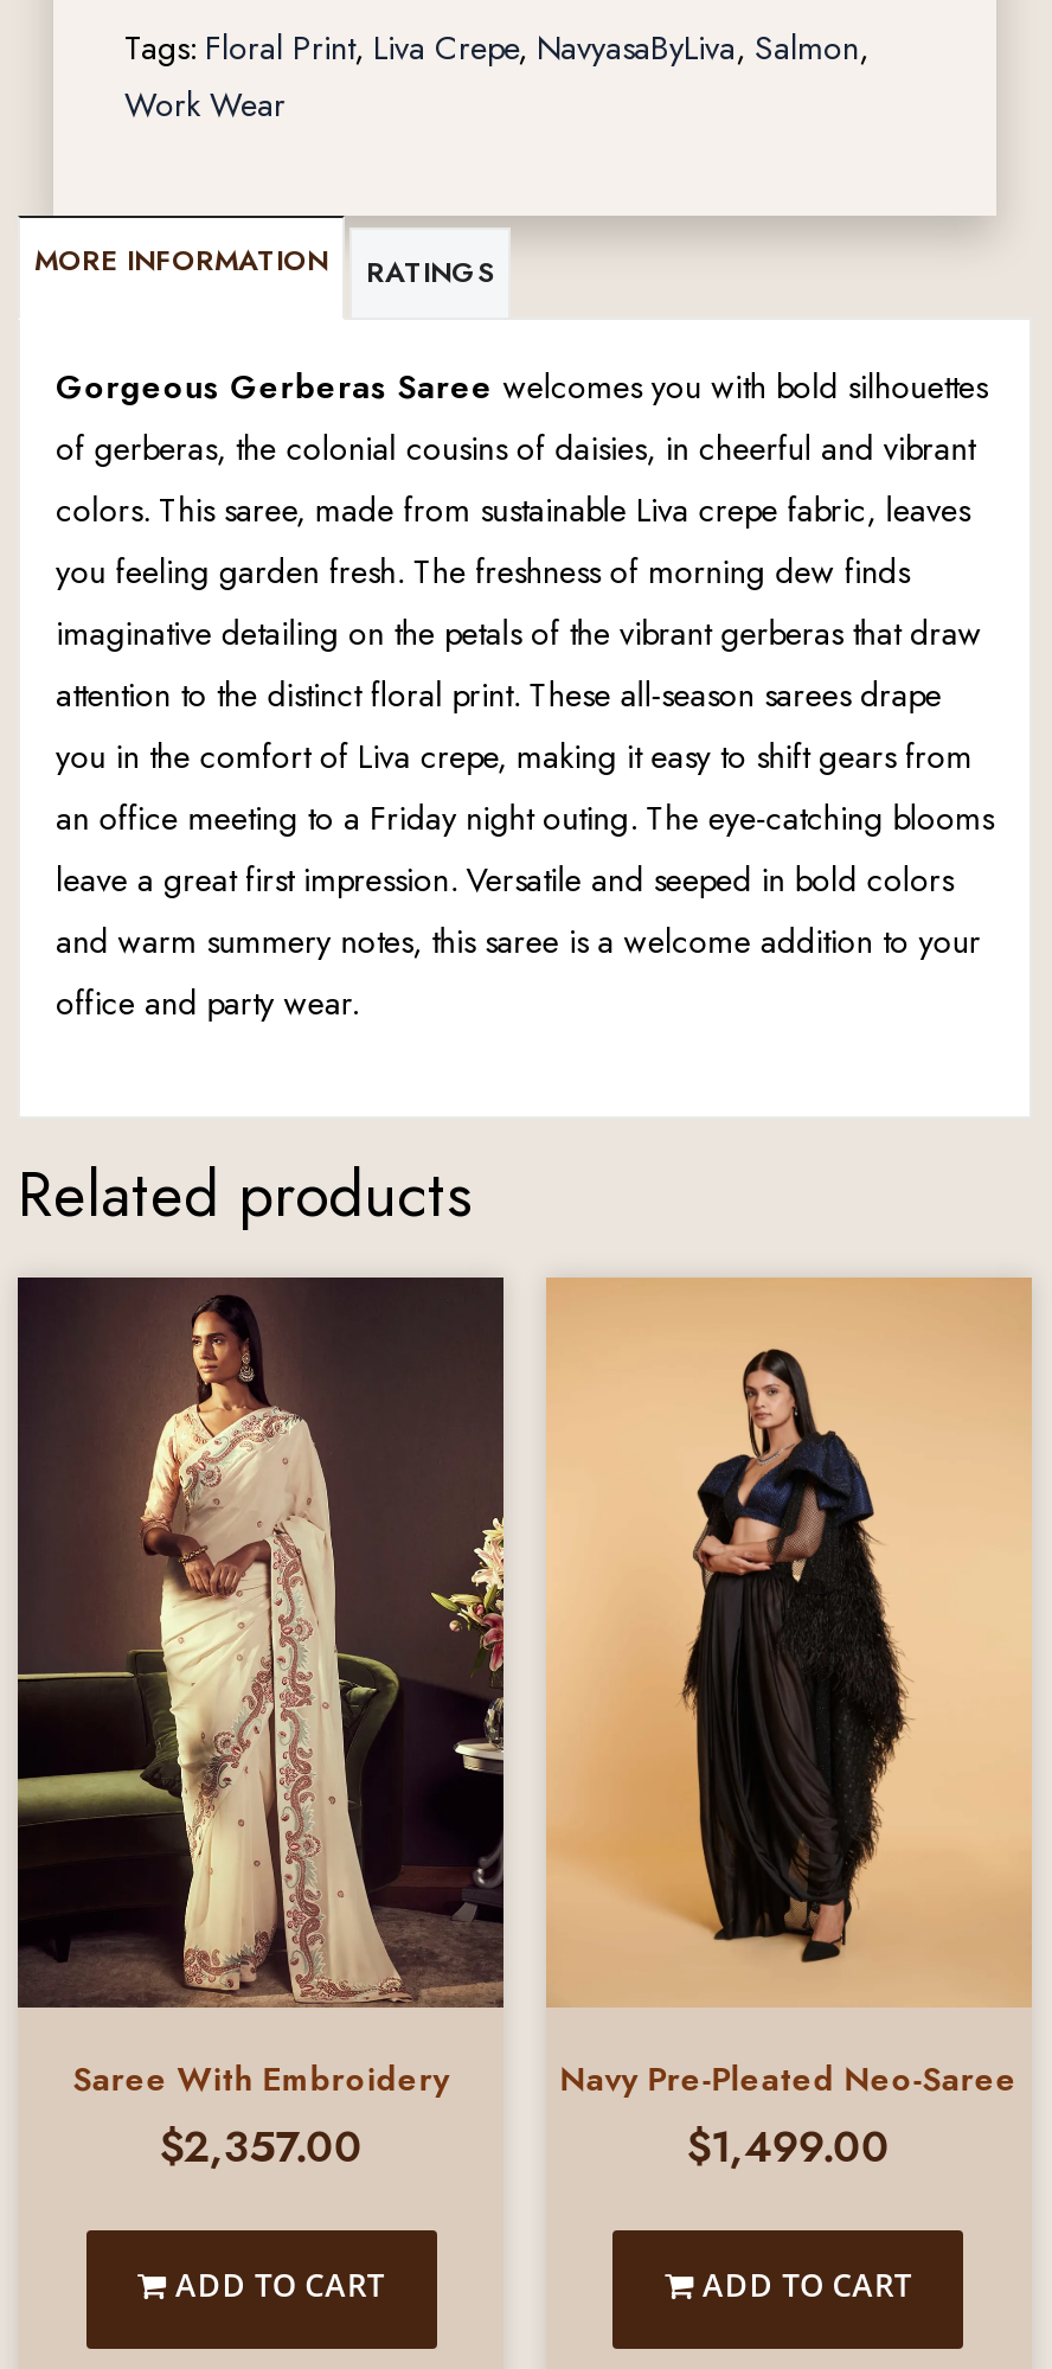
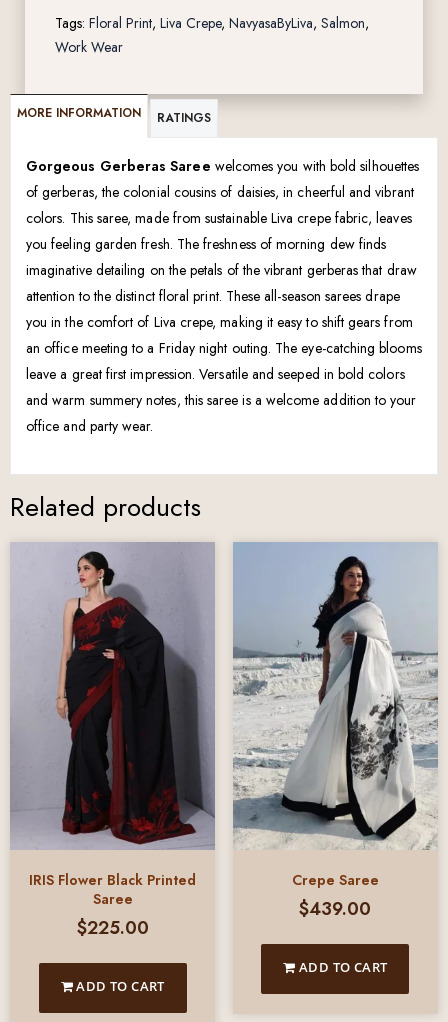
[15,1275,506,2178] [image] | Saree With Embroidery | $2,357.00 -> [10,542,215,941] [image] | IRIS Flower Black Printed | Saree | $225.00
[546,1278,1032,2179] [image] | Navy Pre-Pleated Neo-Saree | $1,499.00 -> [232,542,439,922] [image] | Crepe Saree | $439.00

